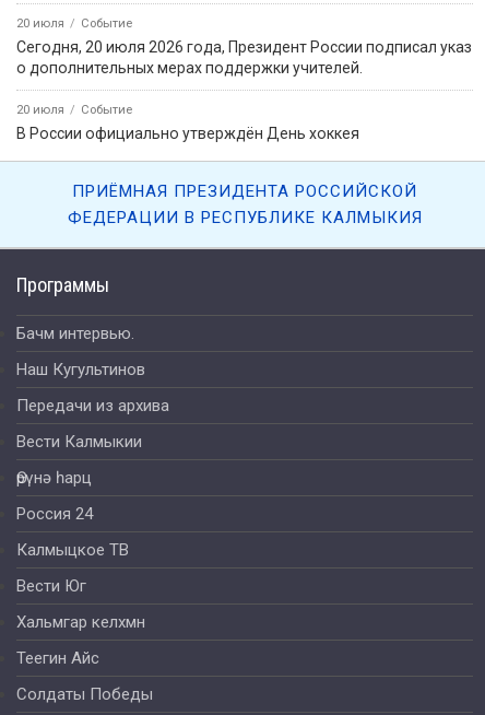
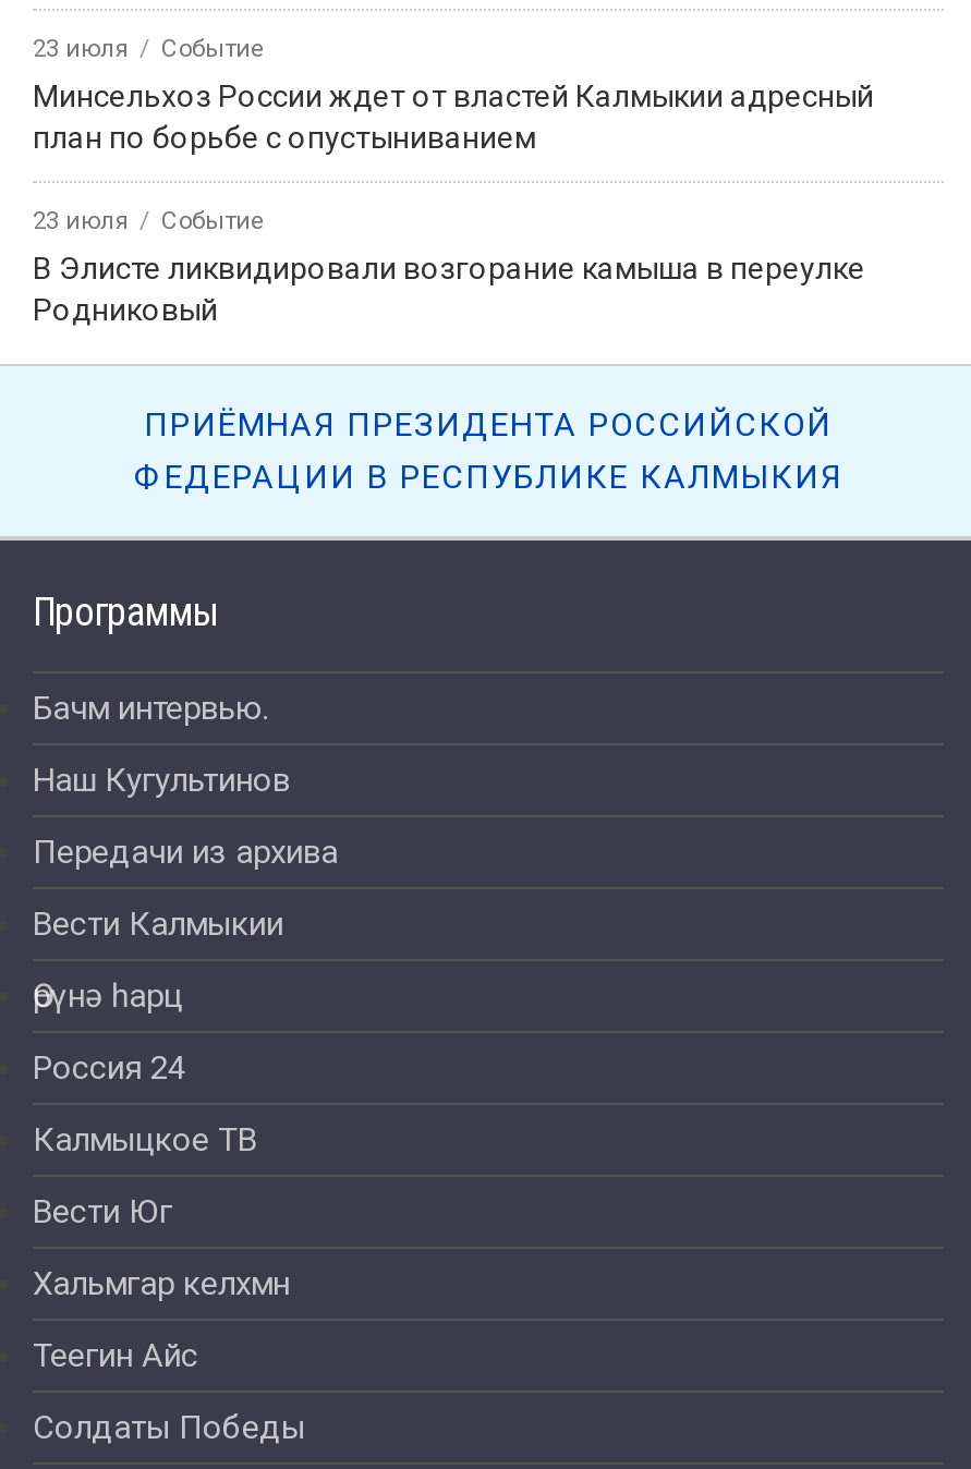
[16,17,132,31] 20 июля Событие -> [33,36,264,64] 23 июля Событие
[16,39,472,77] Сегодня, 20 июля 2026 года, Президент России подписал указ | о дополнительных мерах поддержки учителей. -> [33,79,874,156] Минсельхоз России ждет от властей Калмыкии адресный | план по борьбе с опустыниванием
[16,103,132,117] 20 июля Событие -> [33,208,264,236] 23 июля Событие
[16,125,359,143] В России официально утверждён День хоккея -> [33,252,865,328] В Элисте ликвидировали возгорание камыша в переулке | Родниковый

